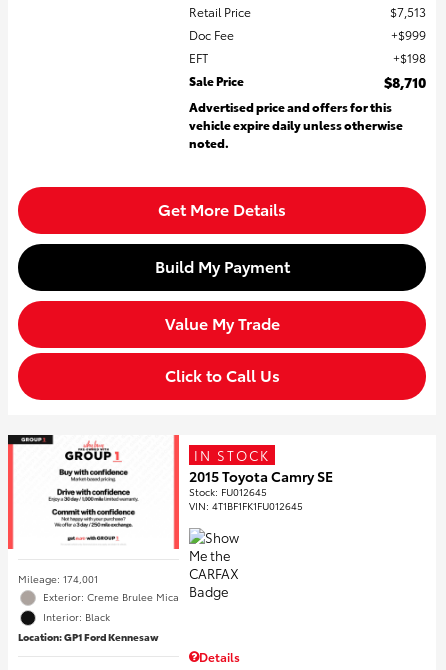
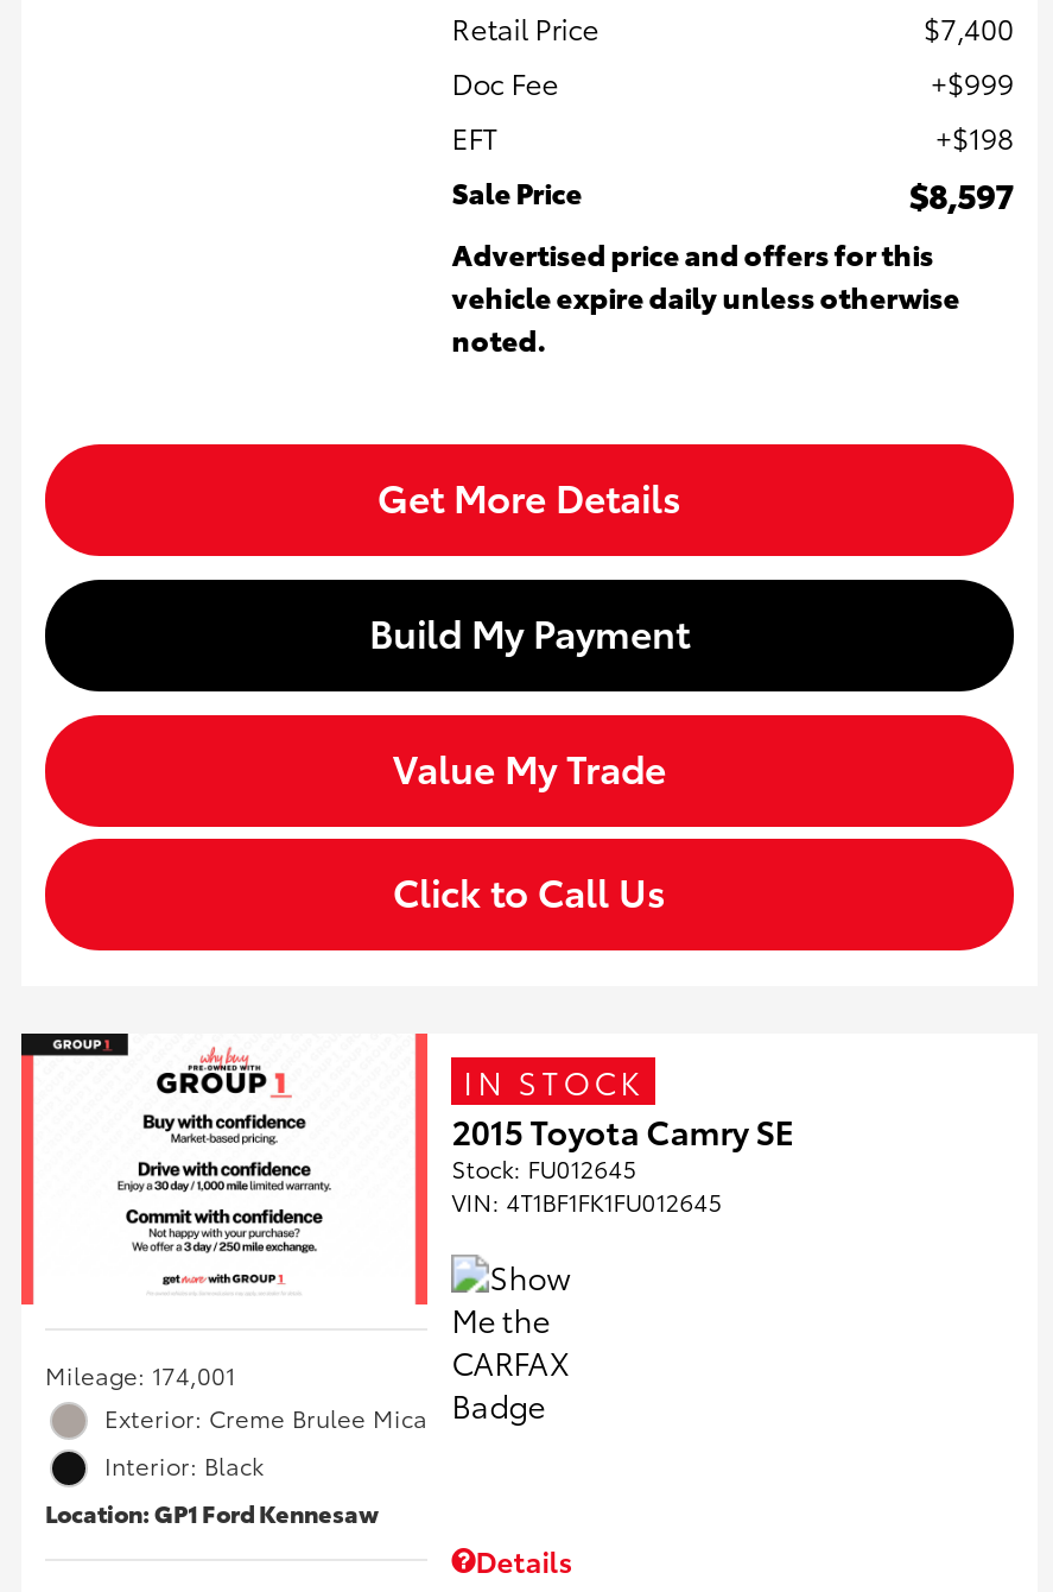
[390,3,426,20] $7,513 -> [924,8,1014,48] $7,400
[384,72,426,92] $8,710 -> [909,172,1014,219] $8,597

